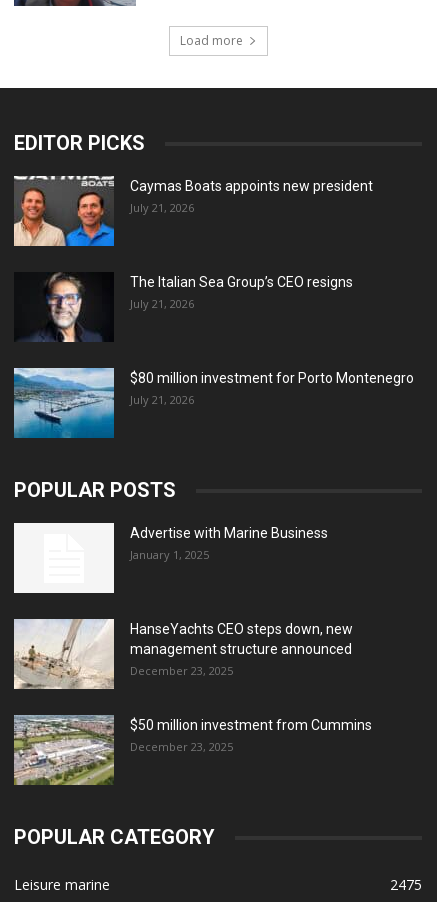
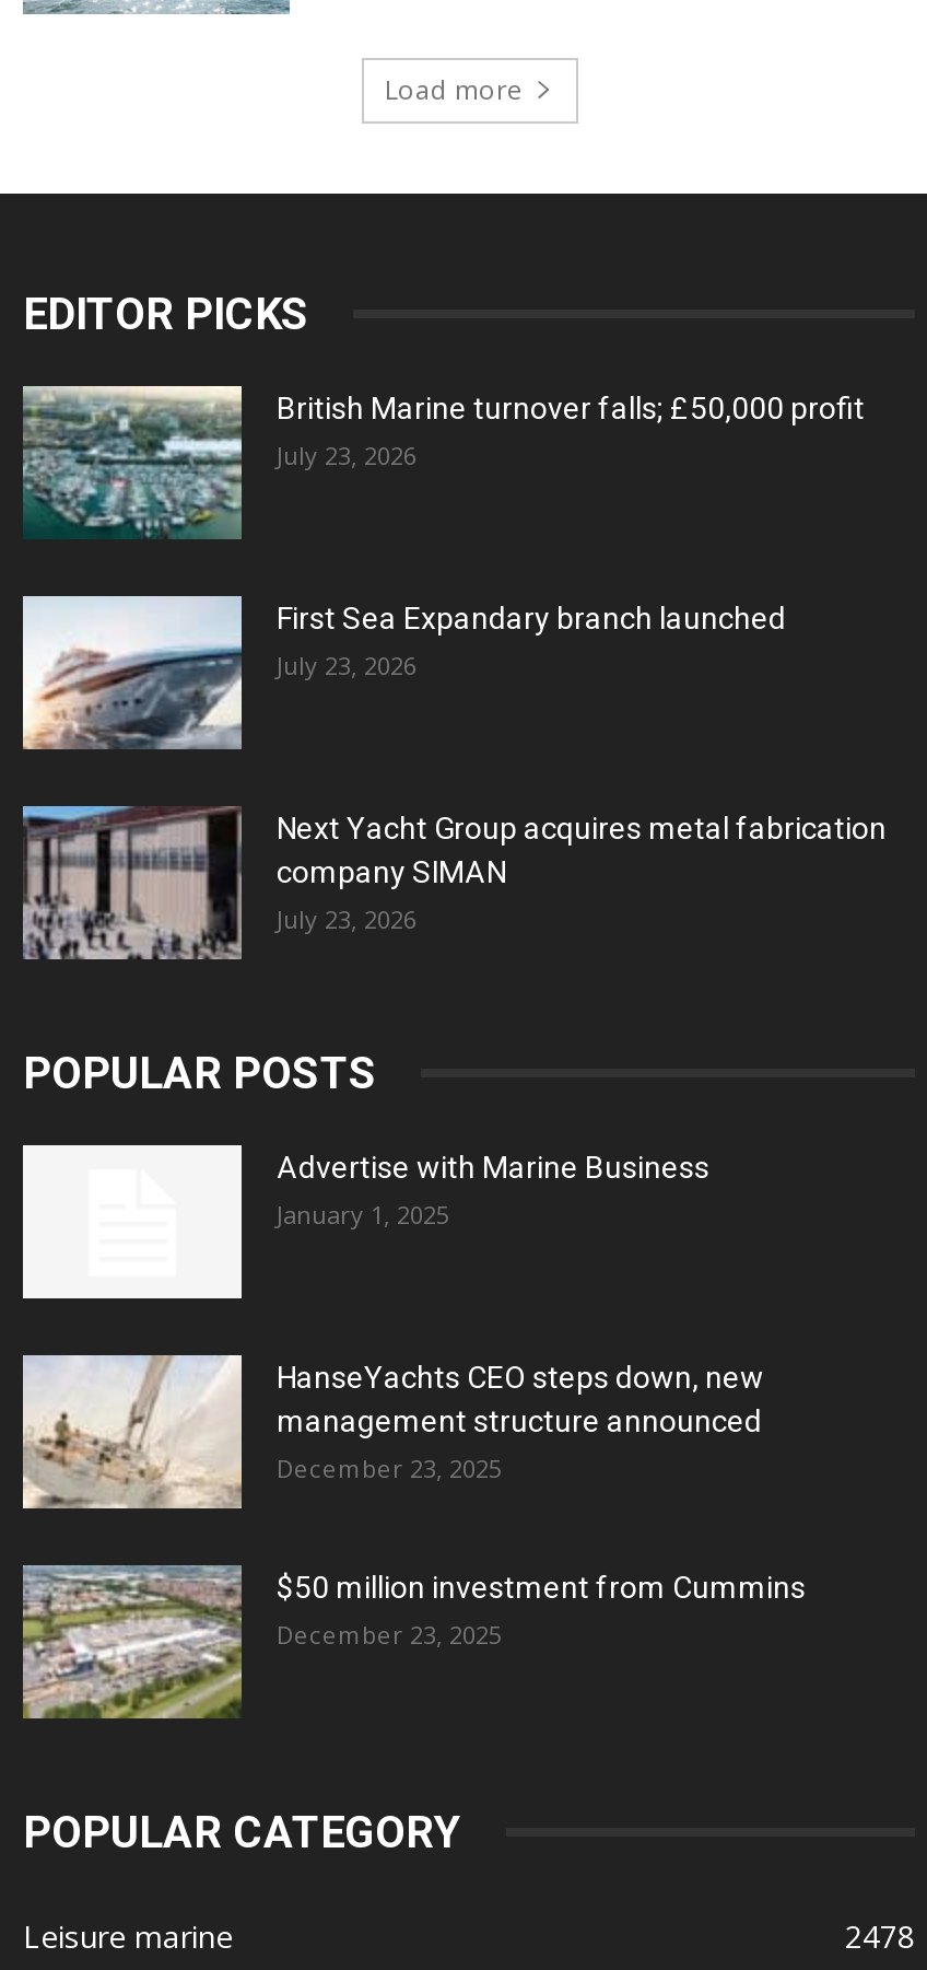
[13,175,373,247] [image] | Caymas Boats appoints new president | July 21, 2026 -> [23,385,865,540] [image] | British Marine turnover falls; £50,000 profit | July 23, 2026
[14,272,353,343] [image] | The Italian Sea Group’s CEO resigns | July 21, 2026 -> [21,593,786,753] [image] | First Sea Expandary branch launched | July 23, 2026
[14,367,414,439] [image] | $80 million investment for Porto Montenegro | July 21, 2026 -> [23,805,887,963] [image] | Next Yacht Group acquires metal fabrication | company SIMAN | July 23, 2026
[390,875,422,894] 2475 -> [845,1915,915,1957] 2478

